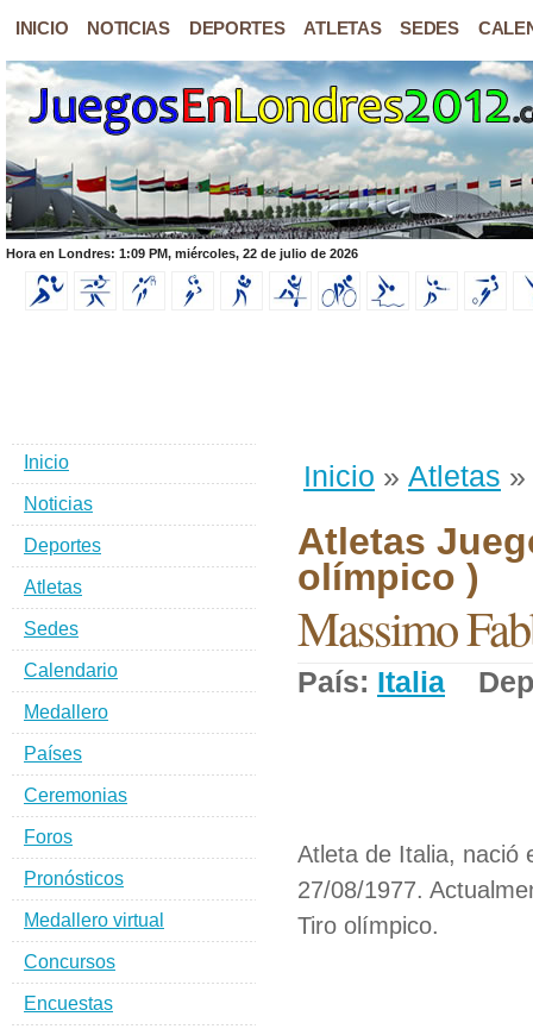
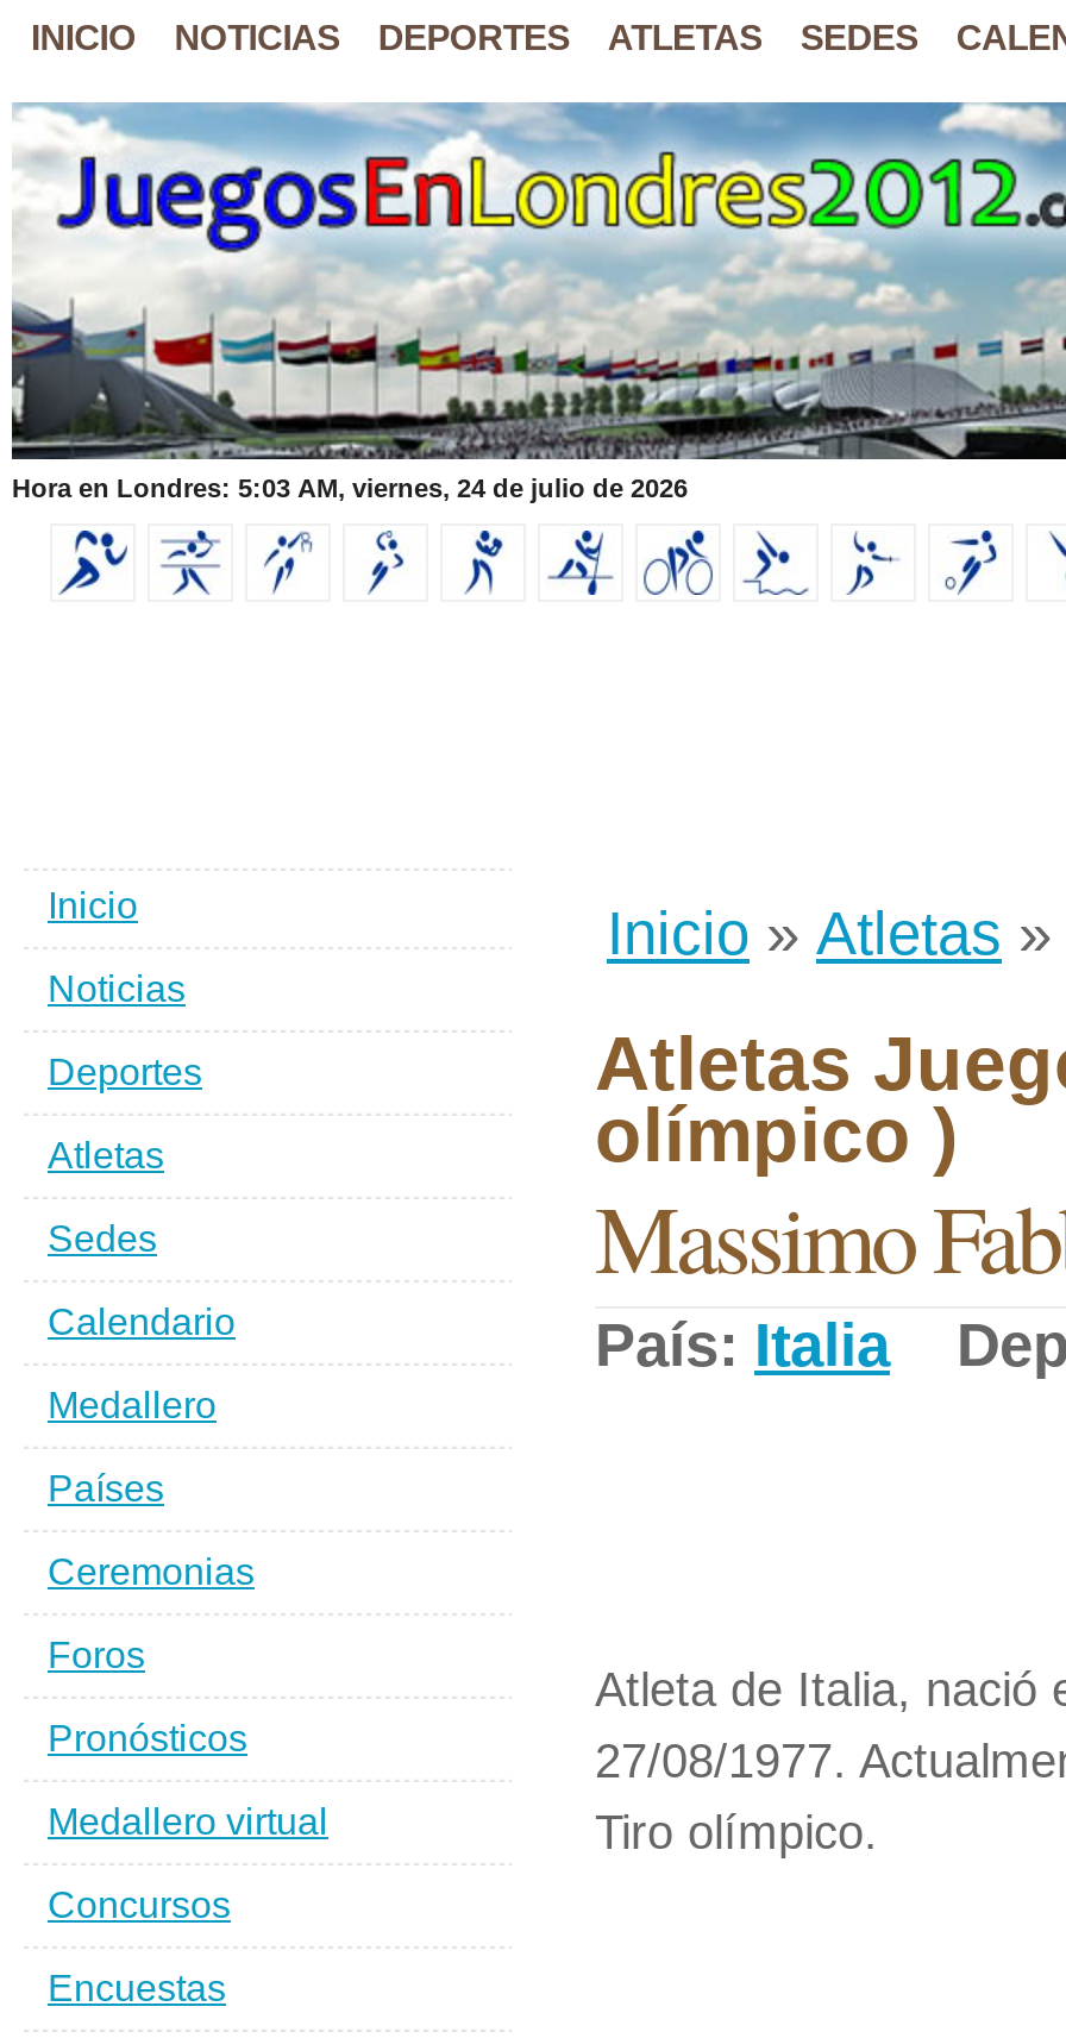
[6,246,358,261] Hora en Londres: 1:09 PM, miércoles, 22 de julio de 2026 -> [12,474,688,502] Hora en Londres: 5:03 AM, viernes, 24 de julio de 2026

